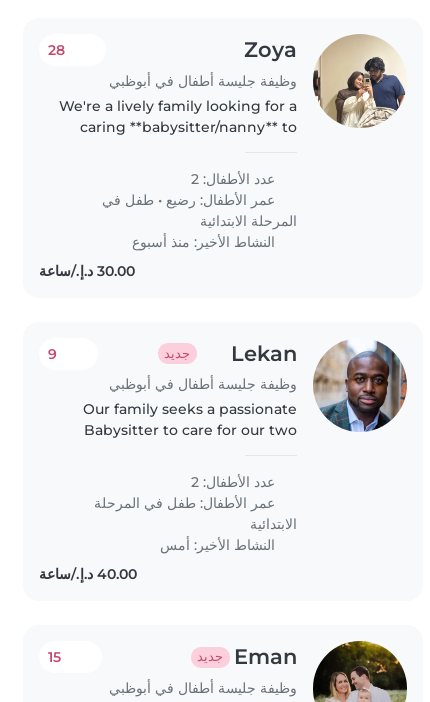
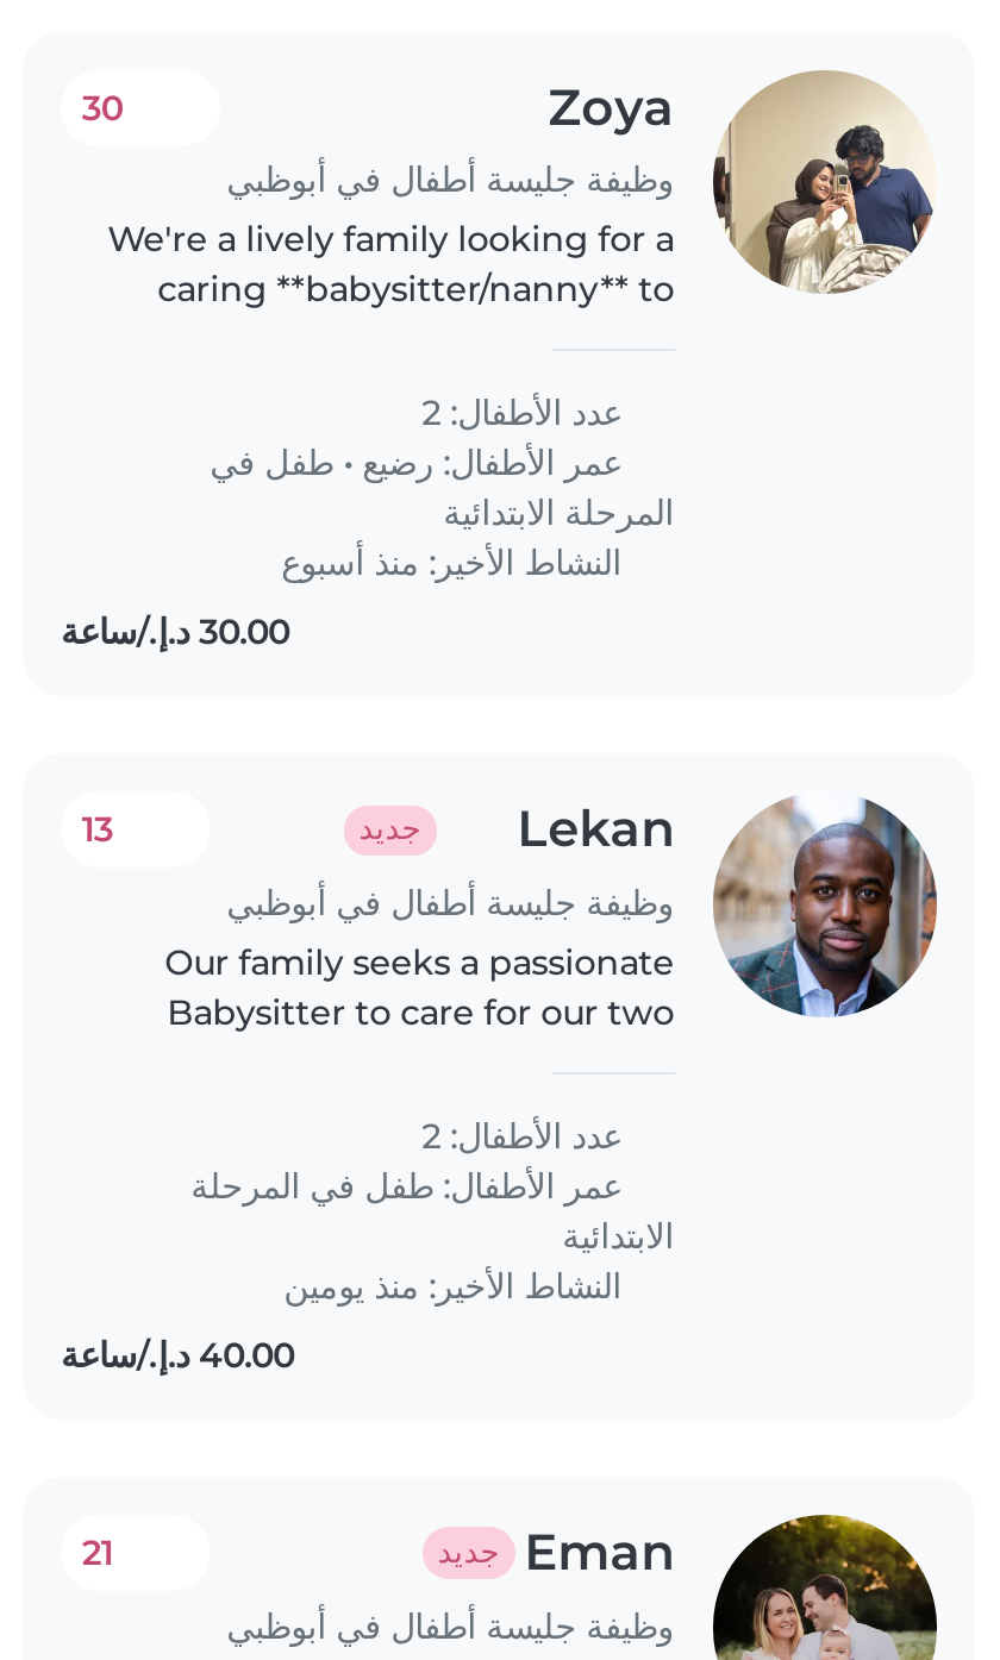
[48,41,65,59] 28 -> [82,86,122,129] 30
[48,345,57,363] 9 -> [82,809,113,852] 13
[160,536,279,554] النشاط الأخير: أمس -> [284,1266,631,1309] النشاط الأخير: منذ يومين
[48,648,61,666] 15 -> [82,1532,113,1575] 21

